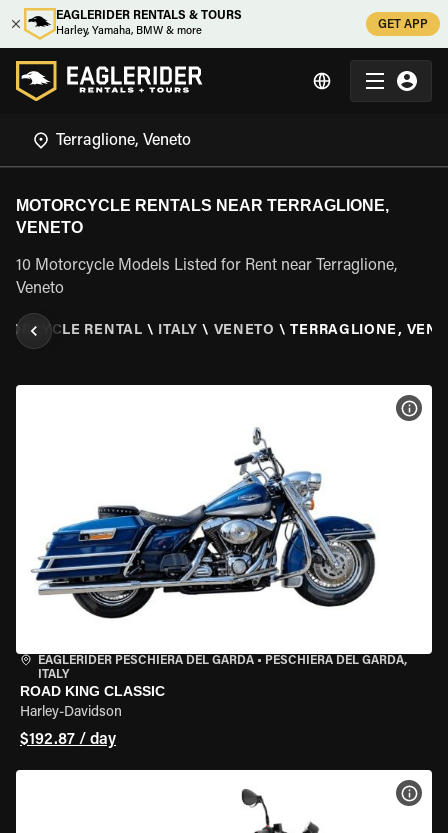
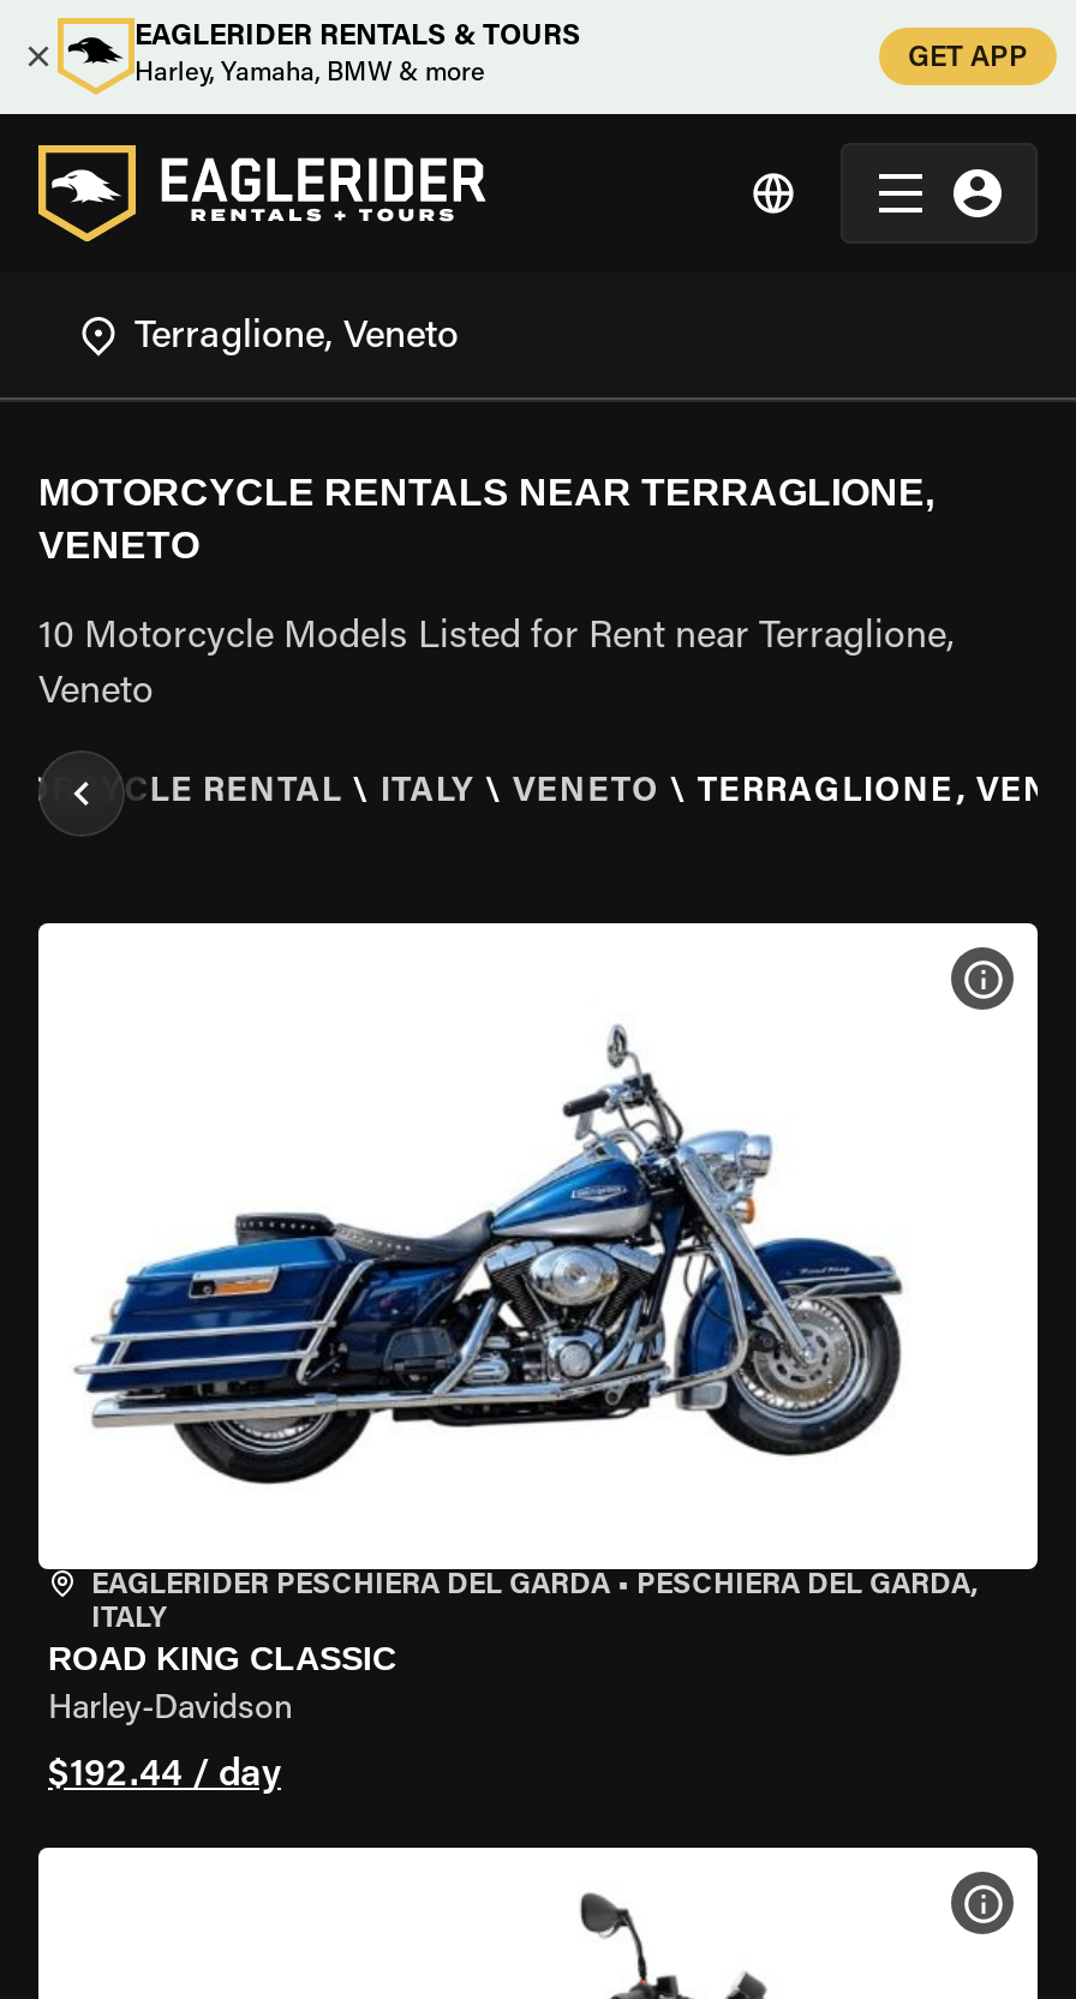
[20,732,116,748] $192.87 / day -> [48,1756,281,1795] $192.44 / day

